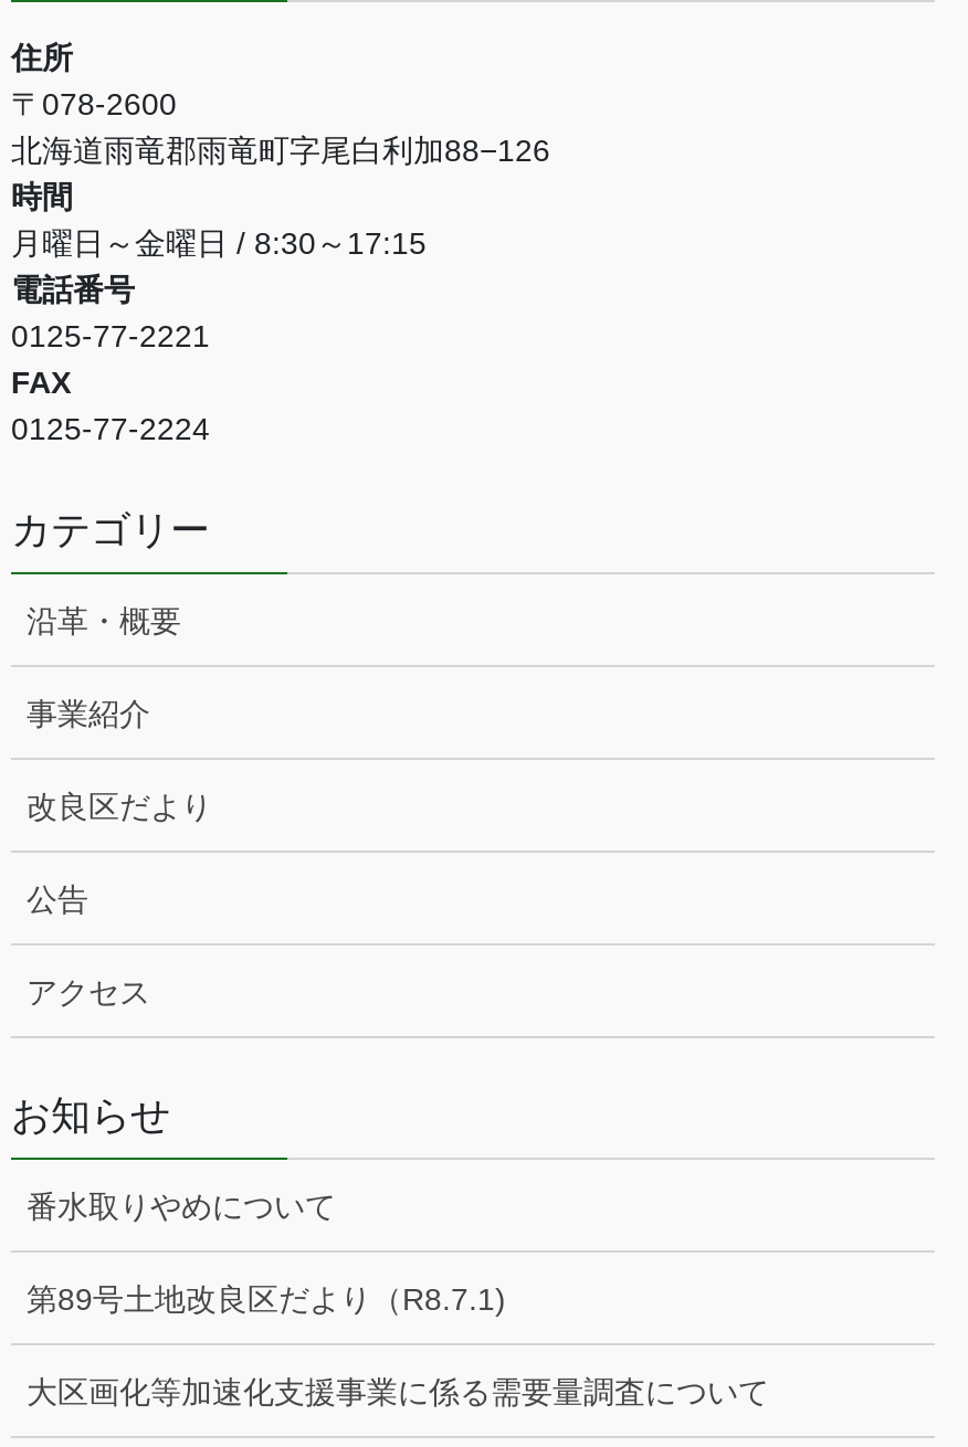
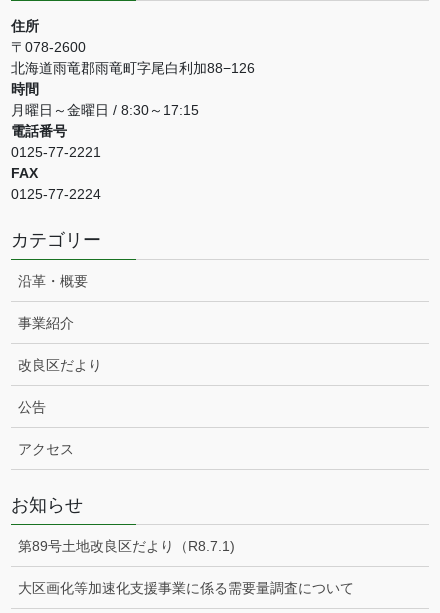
[27,1188,336,1223] 番水取りやめについて -> none

